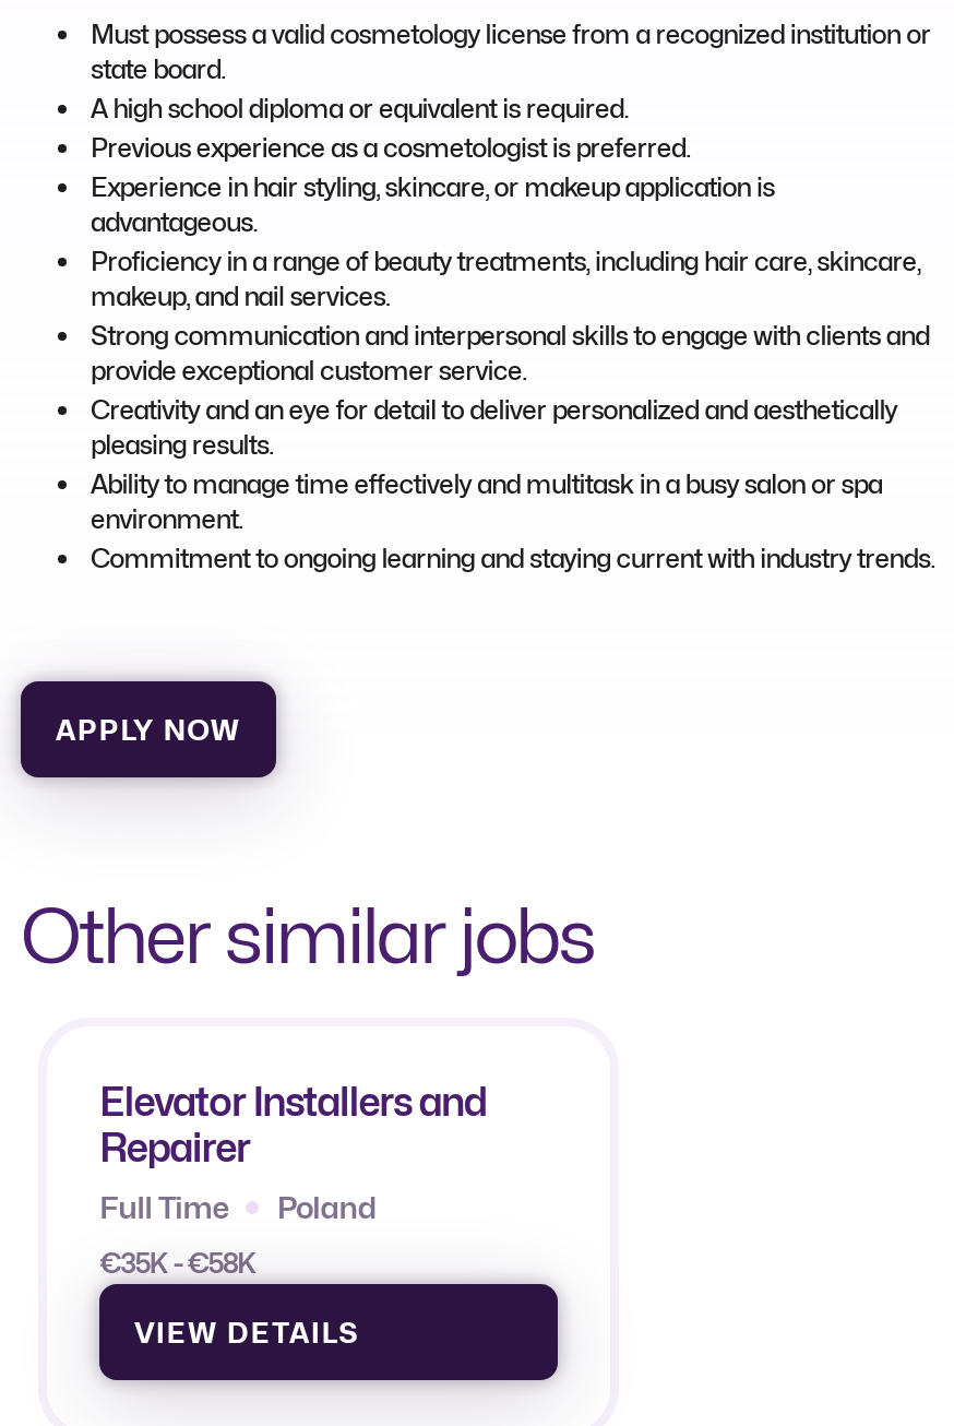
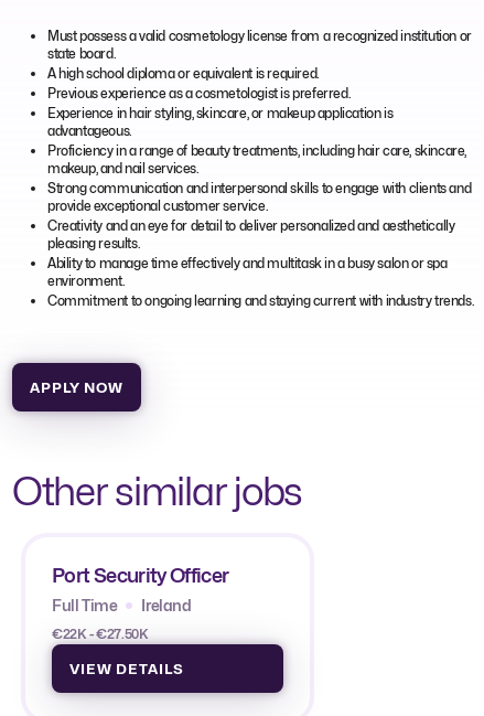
[99,1078,486,1169] Elevator Installers and | Repairer -> [52,563,229,586] Port Security Officer
[277,1187,377,1224] Poland -> [142,595,191,614] Ireland
[99,1246,256,1279] €35K - €58K -> [52,625,148,642] €22K - €27.50K

